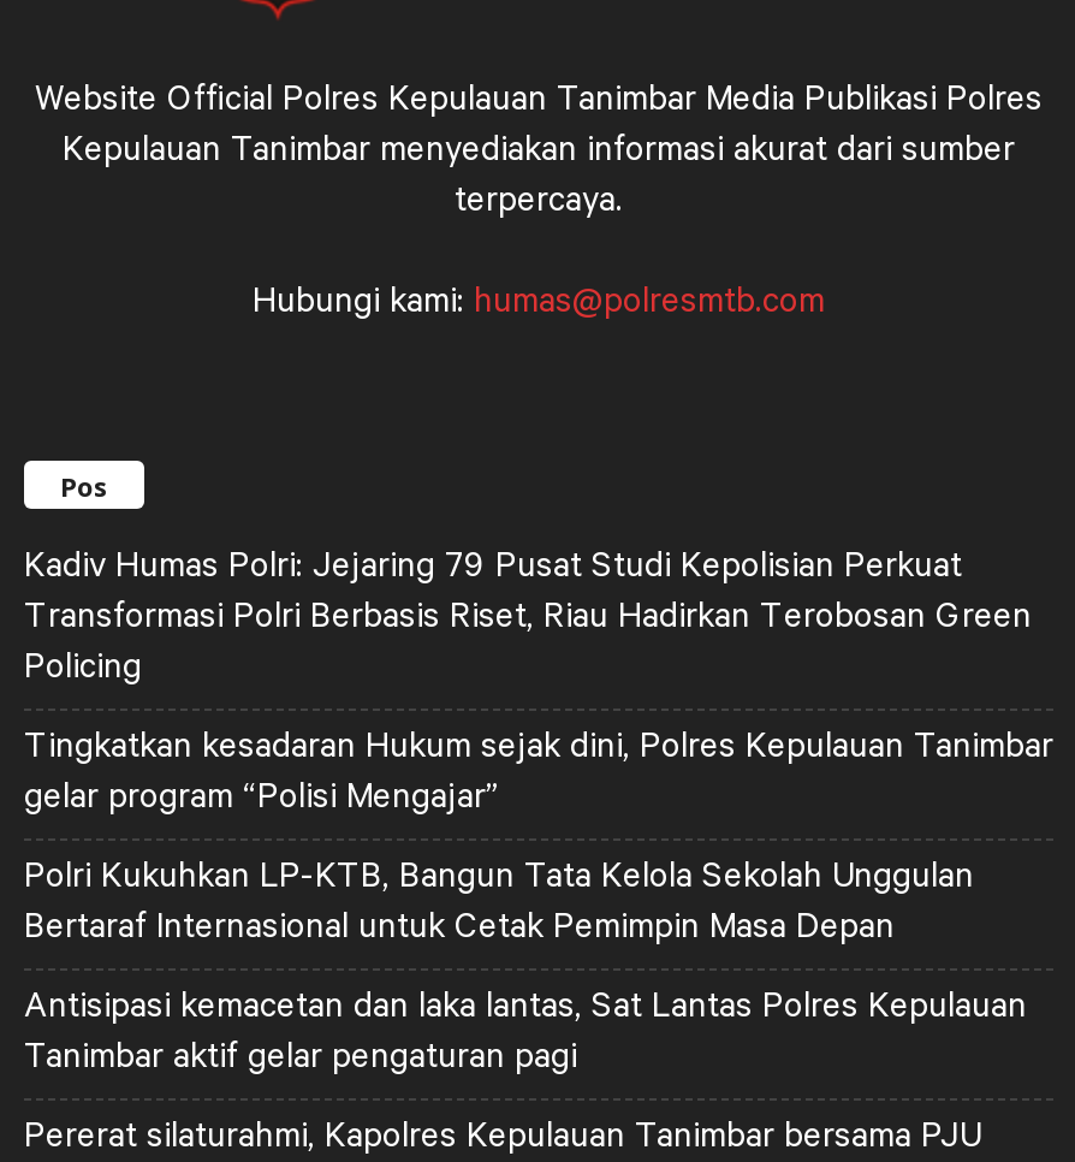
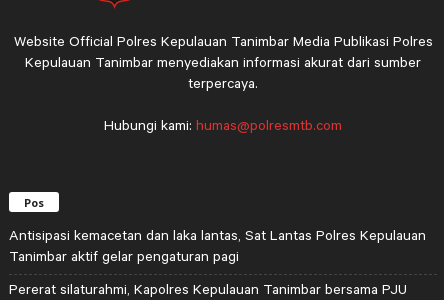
[24,545,1053,944] Kadiv Humas Polri: Jejaring 79 Pusat Studi Kepolisian Perkuat | Transformasi Polri Berbasis Riset, Riau Hadirkan Terobosan Green | Policing | Tingkatkan kesadaran Hukum sejak dini, Polres Kepulauan Tanimbar | gelar program “Polisi Mengajar” | Polri Kukuhkan LP-KTB, Bangun Tata Kelola Sekolah Unggulan | Bertaraf Internasional untuk Cetak Pemimpin Masa Depan -> none

